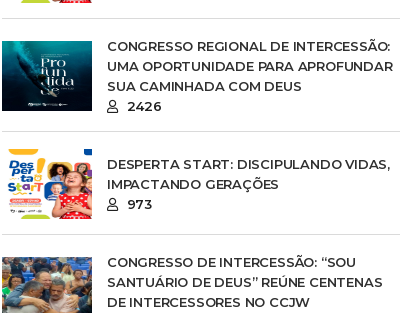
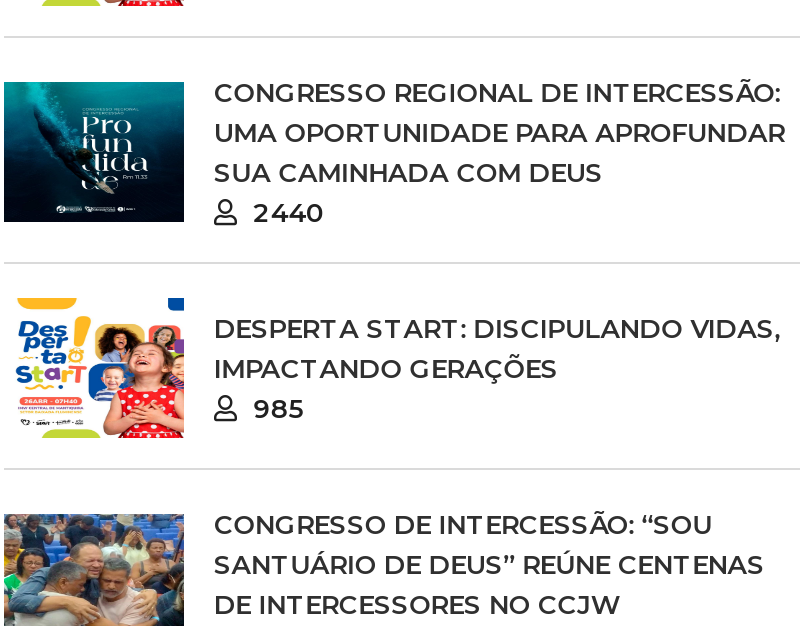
[123,98,162,114] 2426 -> [246,196,324,228] 2440
[123,196,152,212] 973 -> [246,392,302,424] 985

